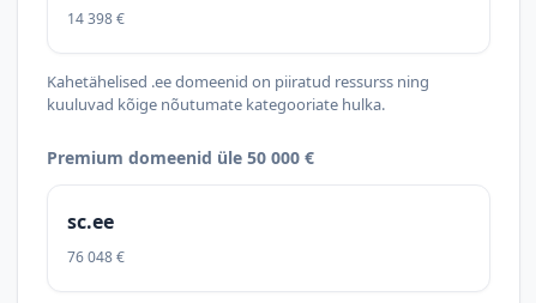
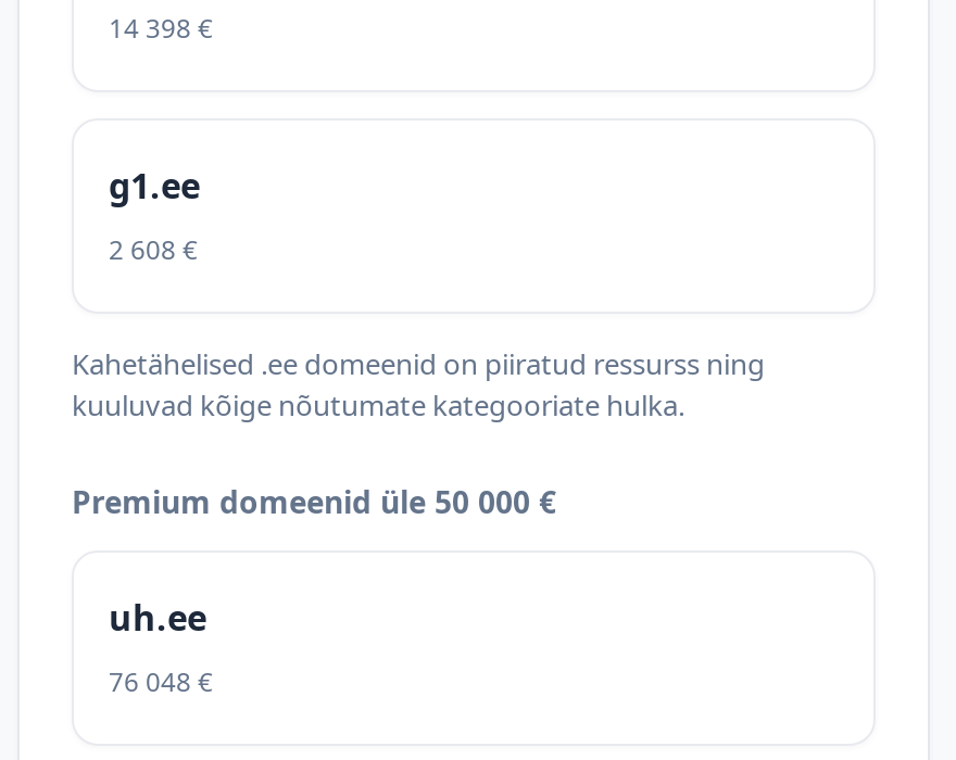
none -> [109,162,200,268] g1.ee | 2 608 €
[67,208,114,235] sc.ee -> [109,594,206,642] uh.ee

